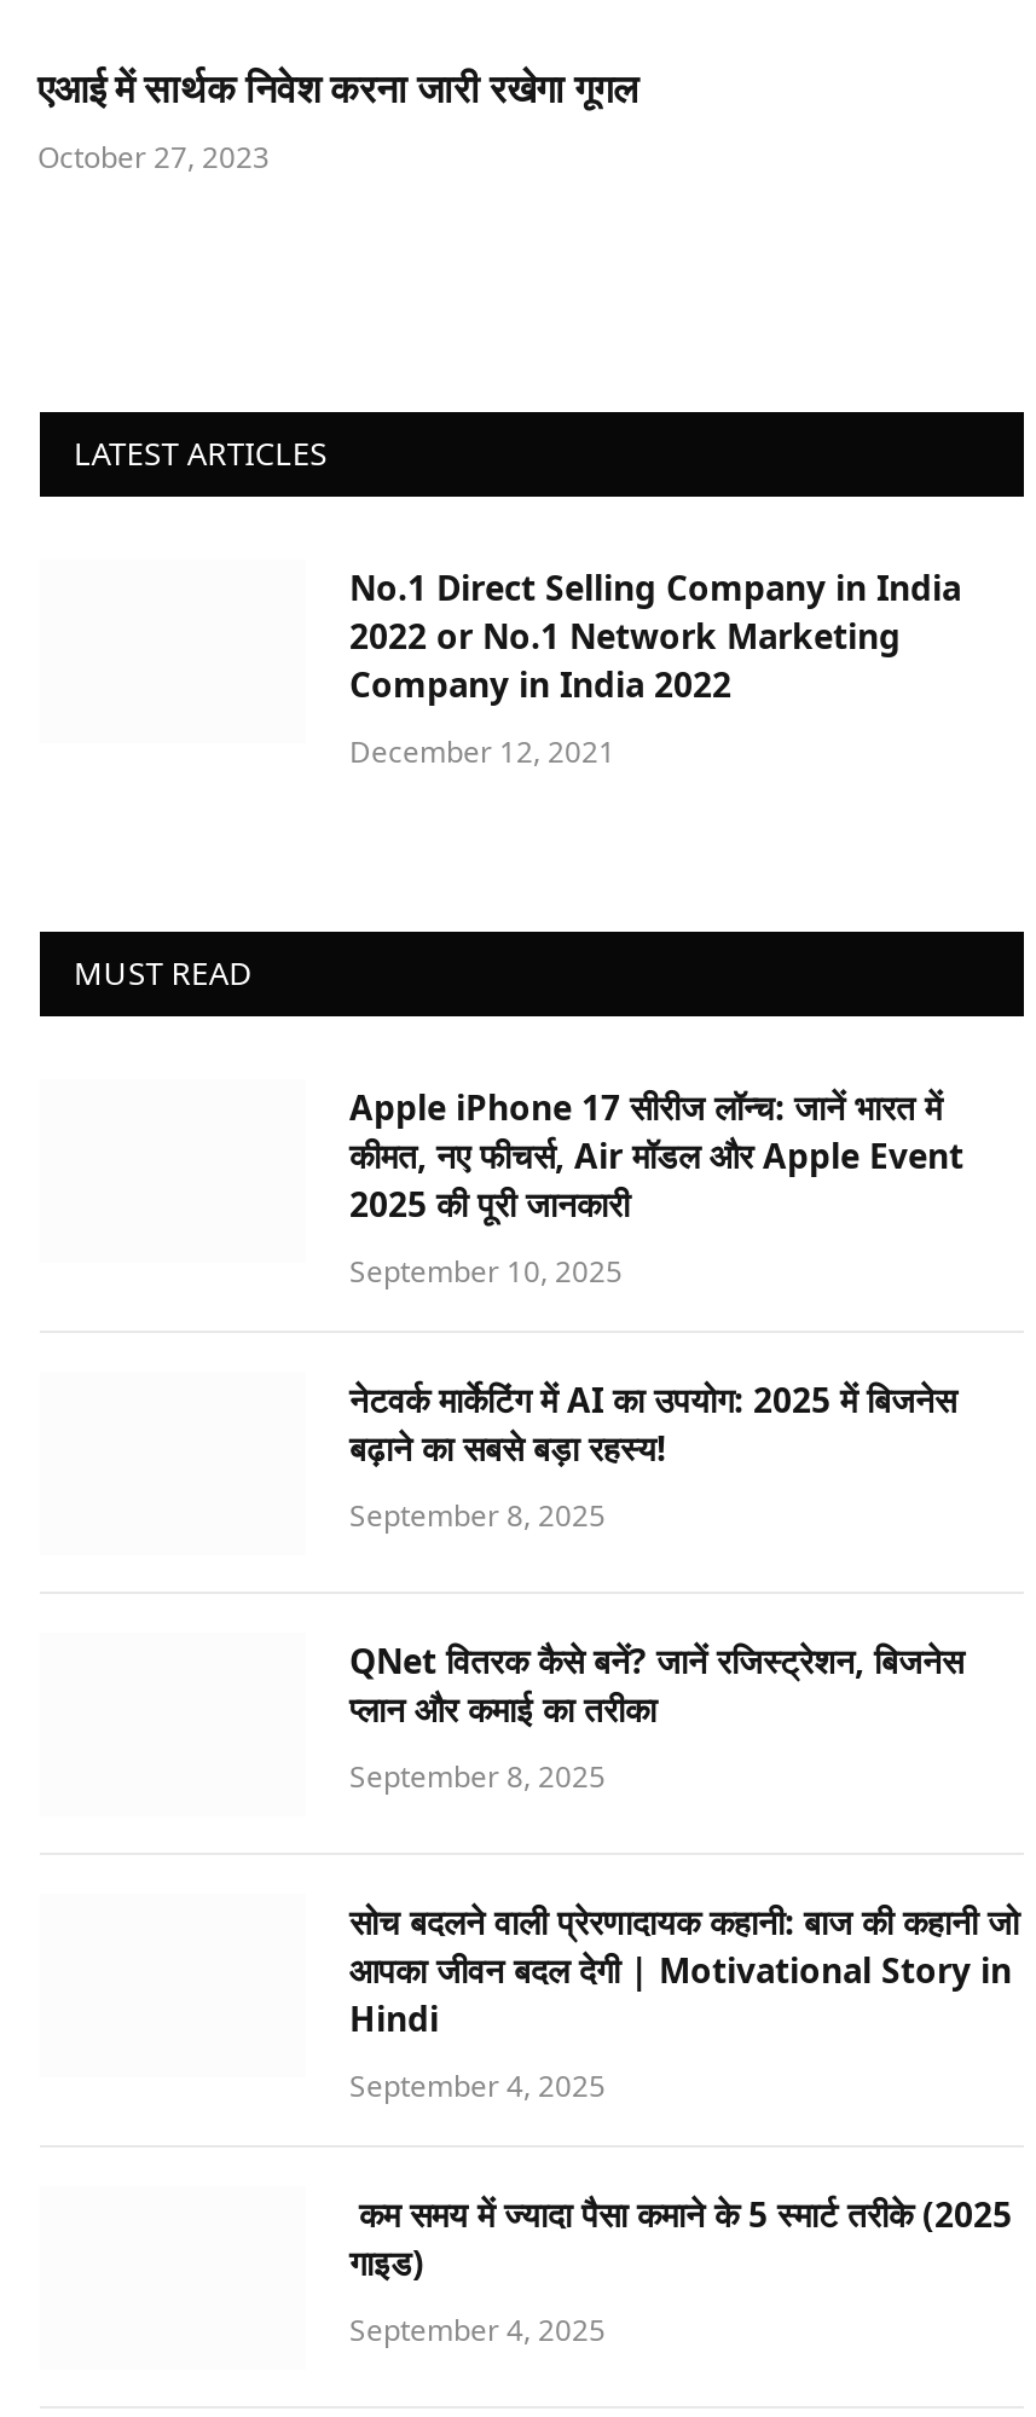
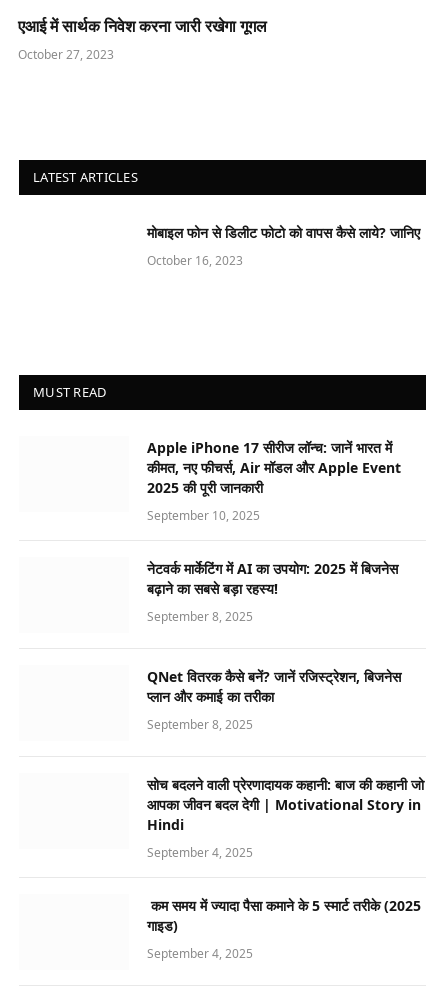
[349,564,961,707] No.1 Direct Selling Company in India | 2022 or No.1 Network Marketing | Company in India 2022 -> [147,223,420,242] मोबाइल फोन से डिलीट फोटो को वापस कैसे लाये? जानिए
[349,731,615,772] December 12, 2021 -> [147,252,243,269] October 16, 2023

